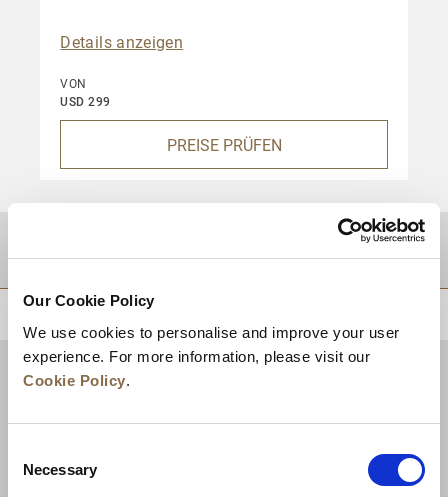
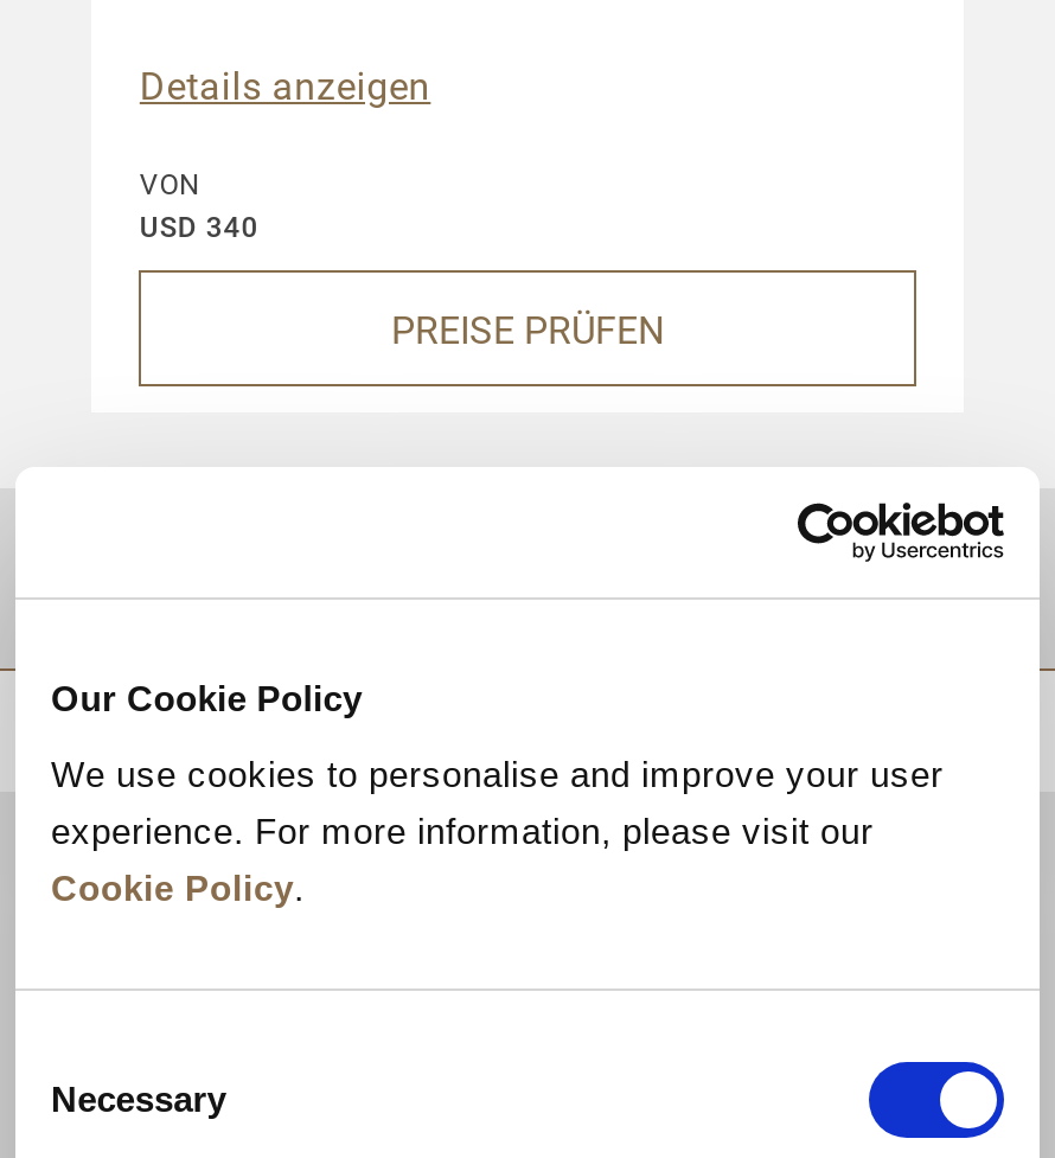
[60,93,111,109] USD 299 -> [140,206,259,244] USD 340

